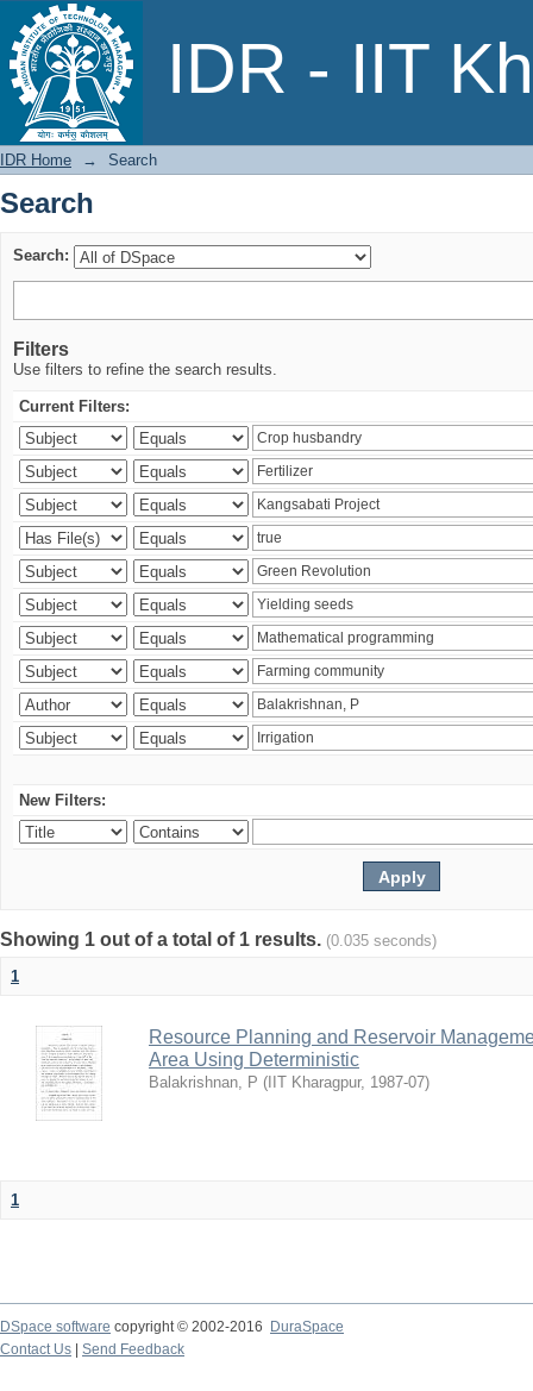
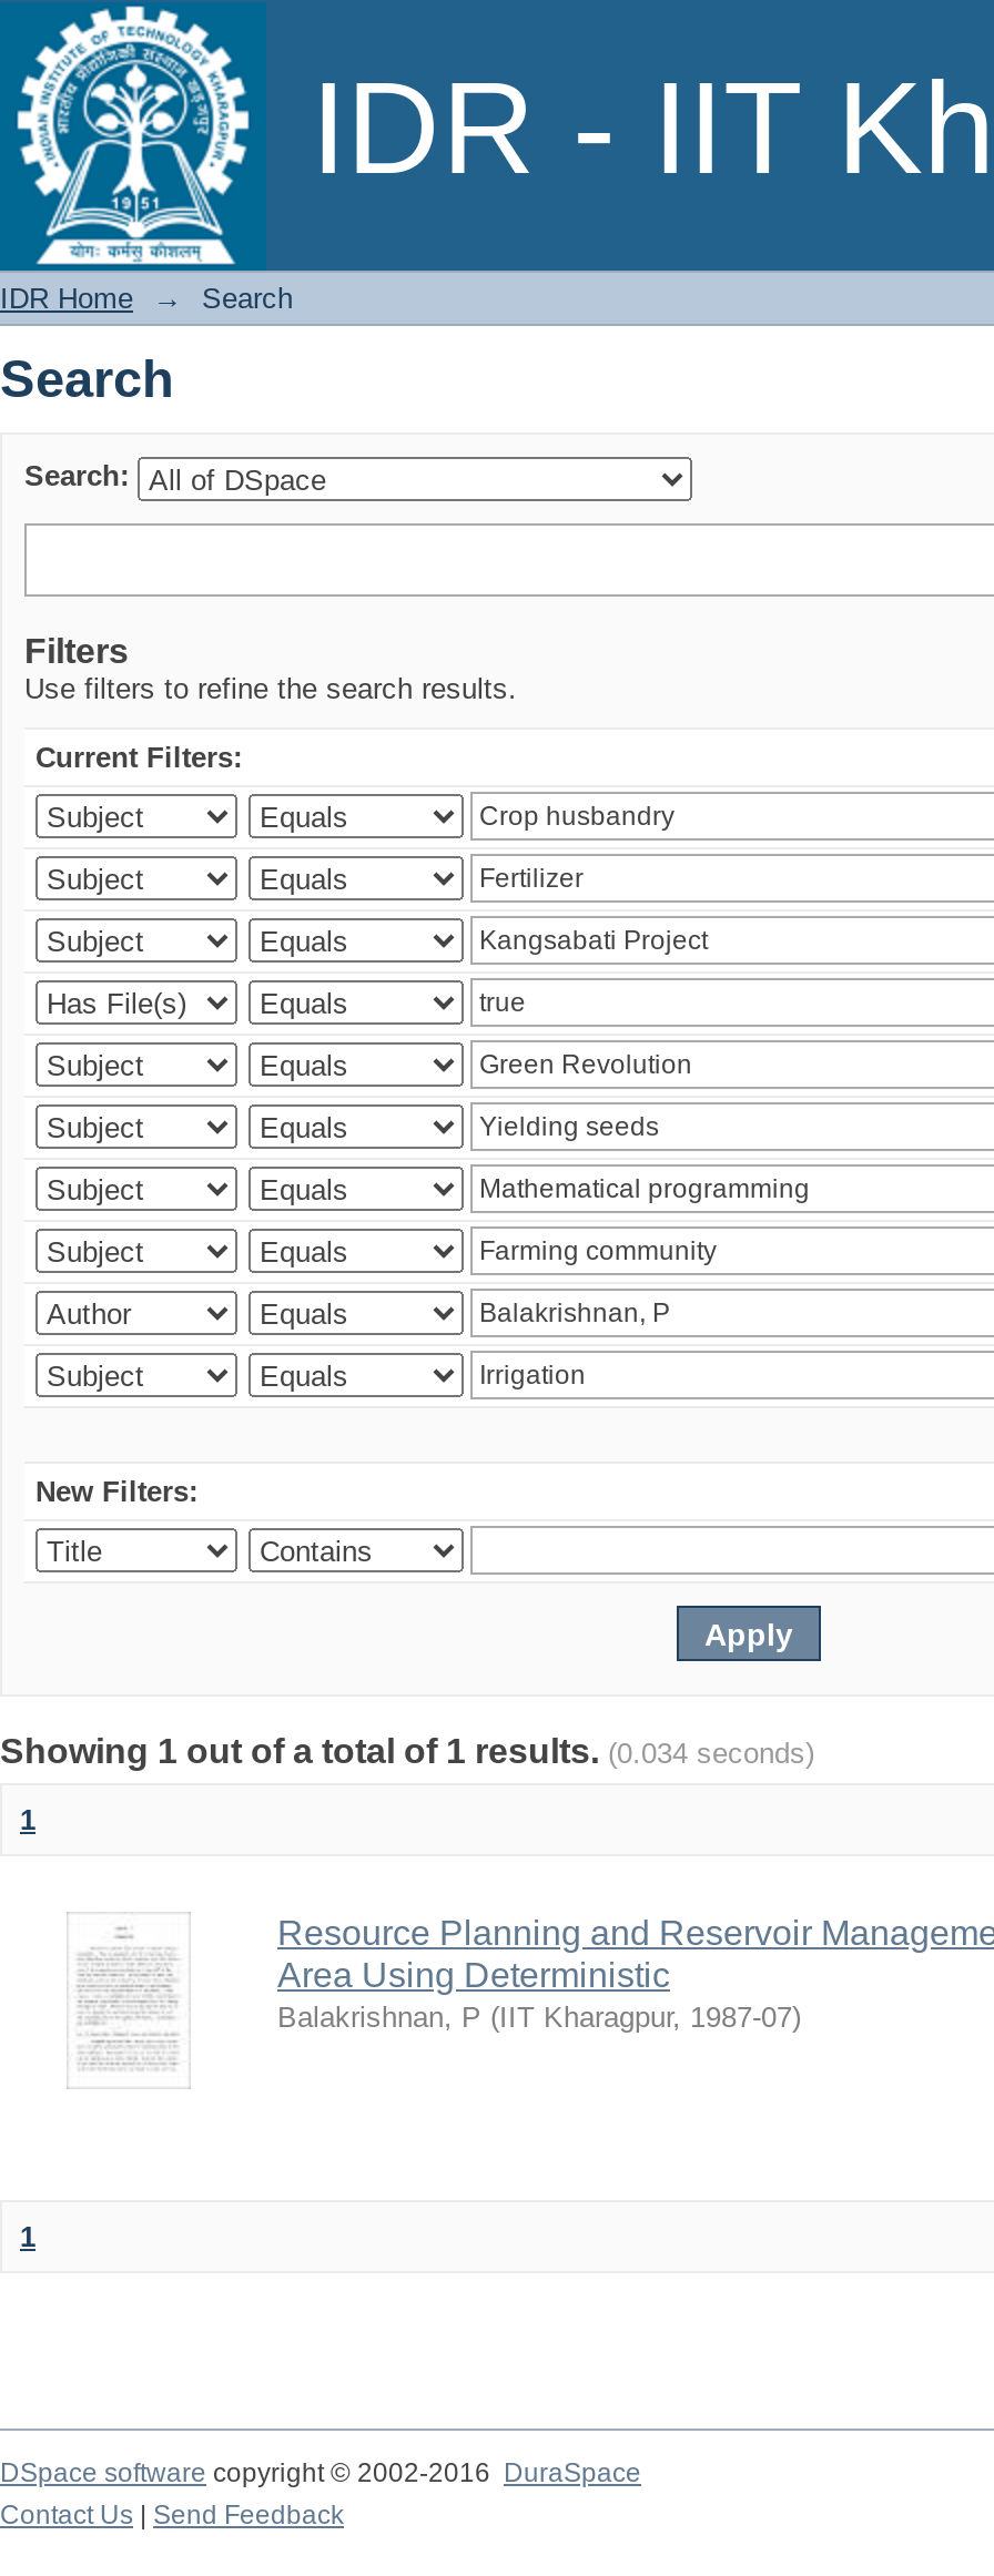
[0,929,437,950] Showing 1 out of a total of 1 results. (0.035 seconds) -> [0,1732,814,1770] Showing 1 out of a total of 1 results. (0.034 seconds)

